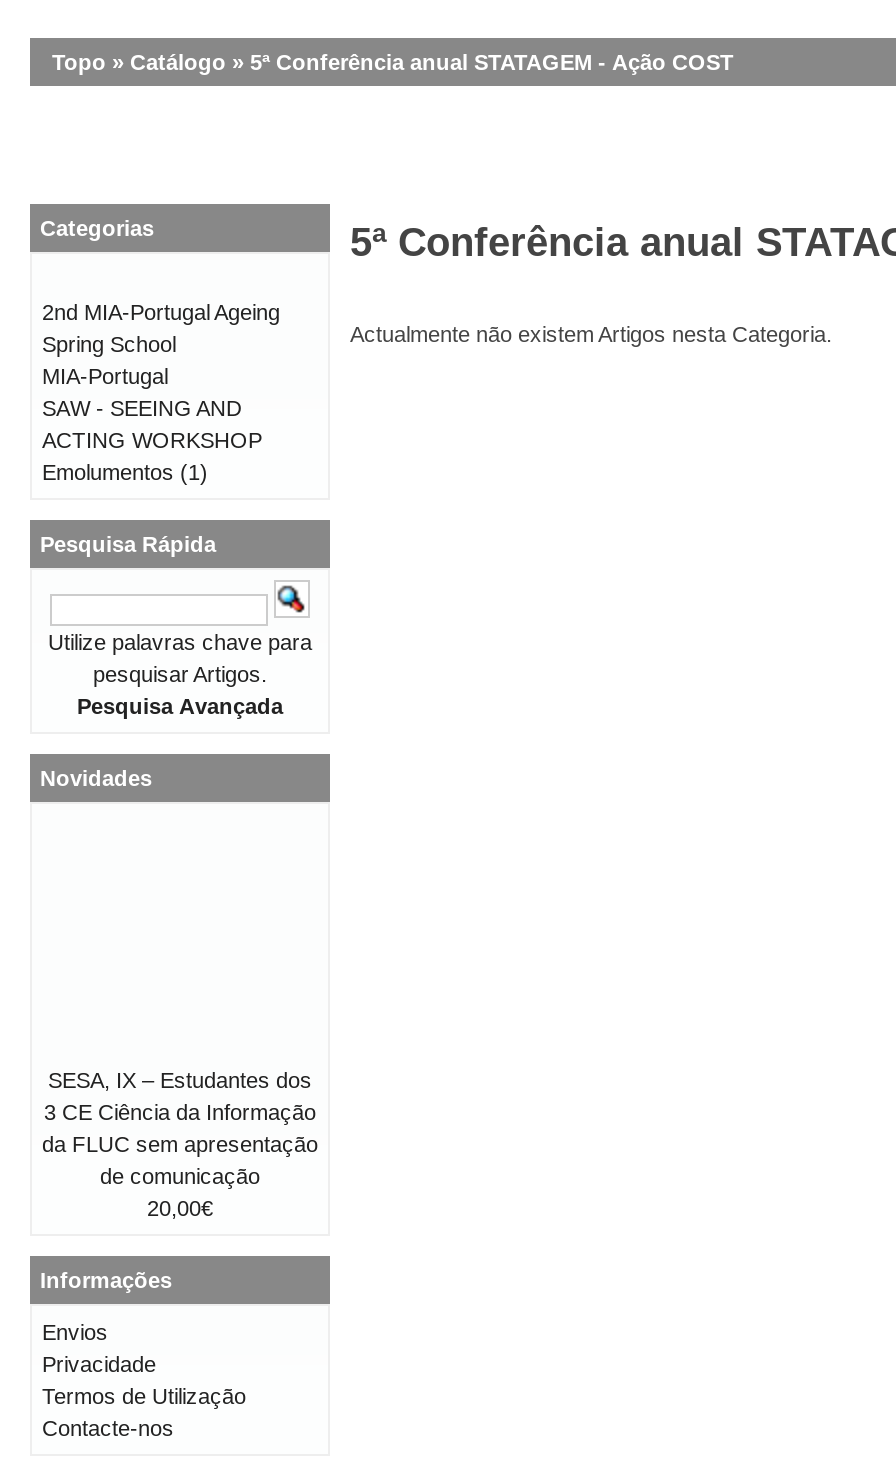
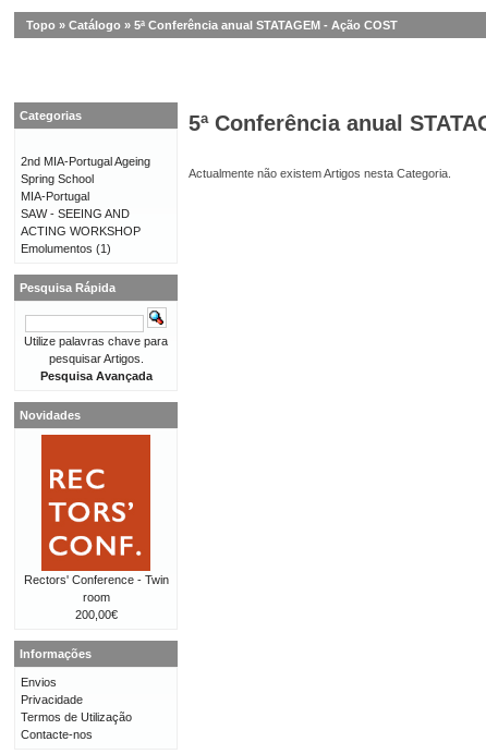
none -> [40,434,151,531] [image]
[42,1068,318,1220] SESA, IX – Estudantes dos | 3 CE Ciência da Informação | da FLUC sem apresentação | de comunicação | 20,00€ -> [23,573,168,621] Rectors' Conference - Twin | room | 200,00€

